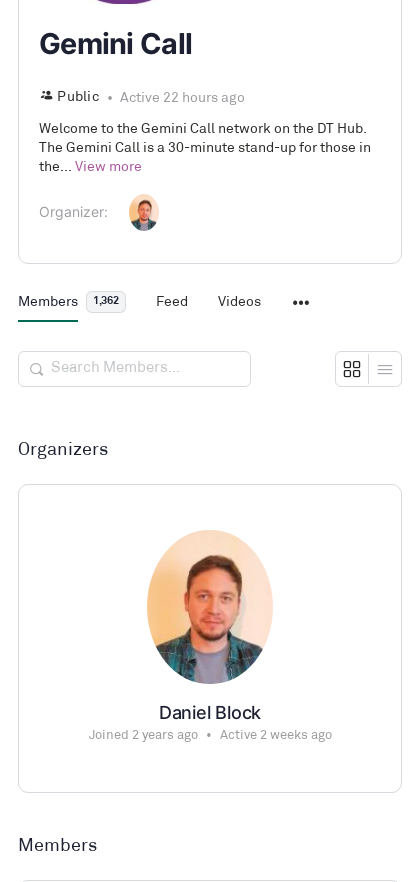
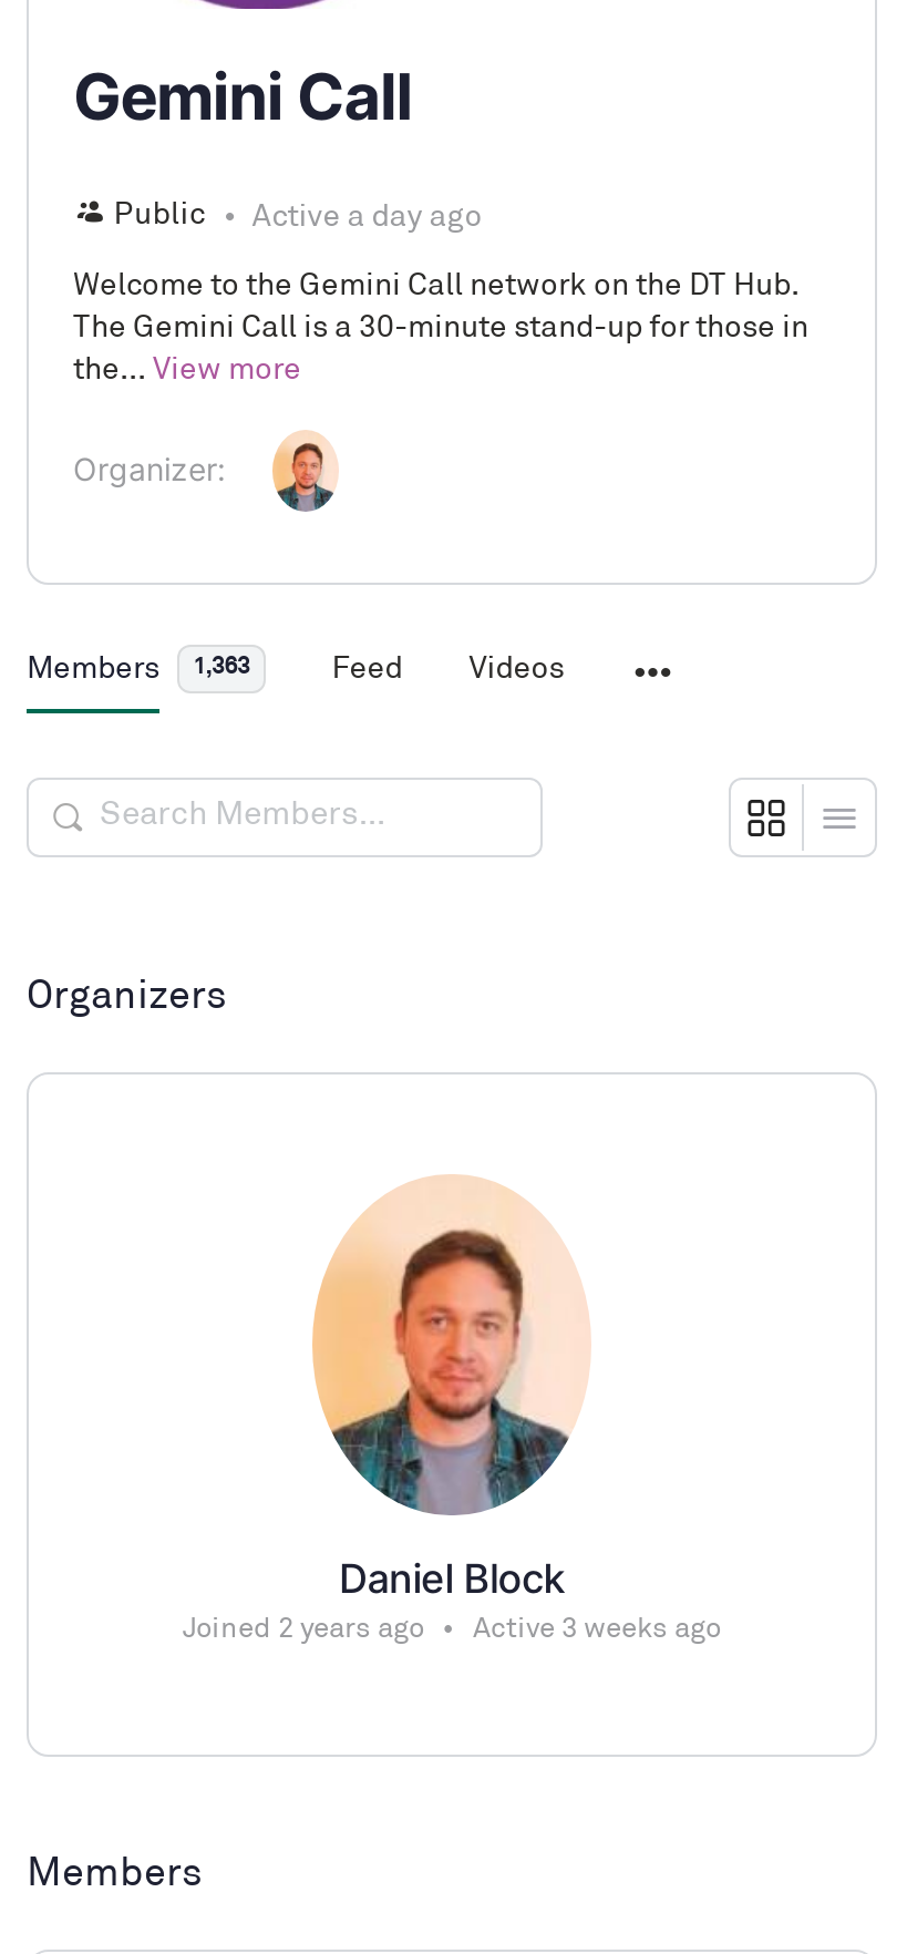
[117,91,245,106] Active 22 hours ago -> [245,202,482,235] Active a day ago
[18,295,119,310] Members 1,362 -> [27,653,250,686] Members 1,363
[88,729,331,742] Joined 2 years ago • Active 2 weeks ago -> [183,1616,721,1645] Joined 2 years ago • Active 3 weeks ago

